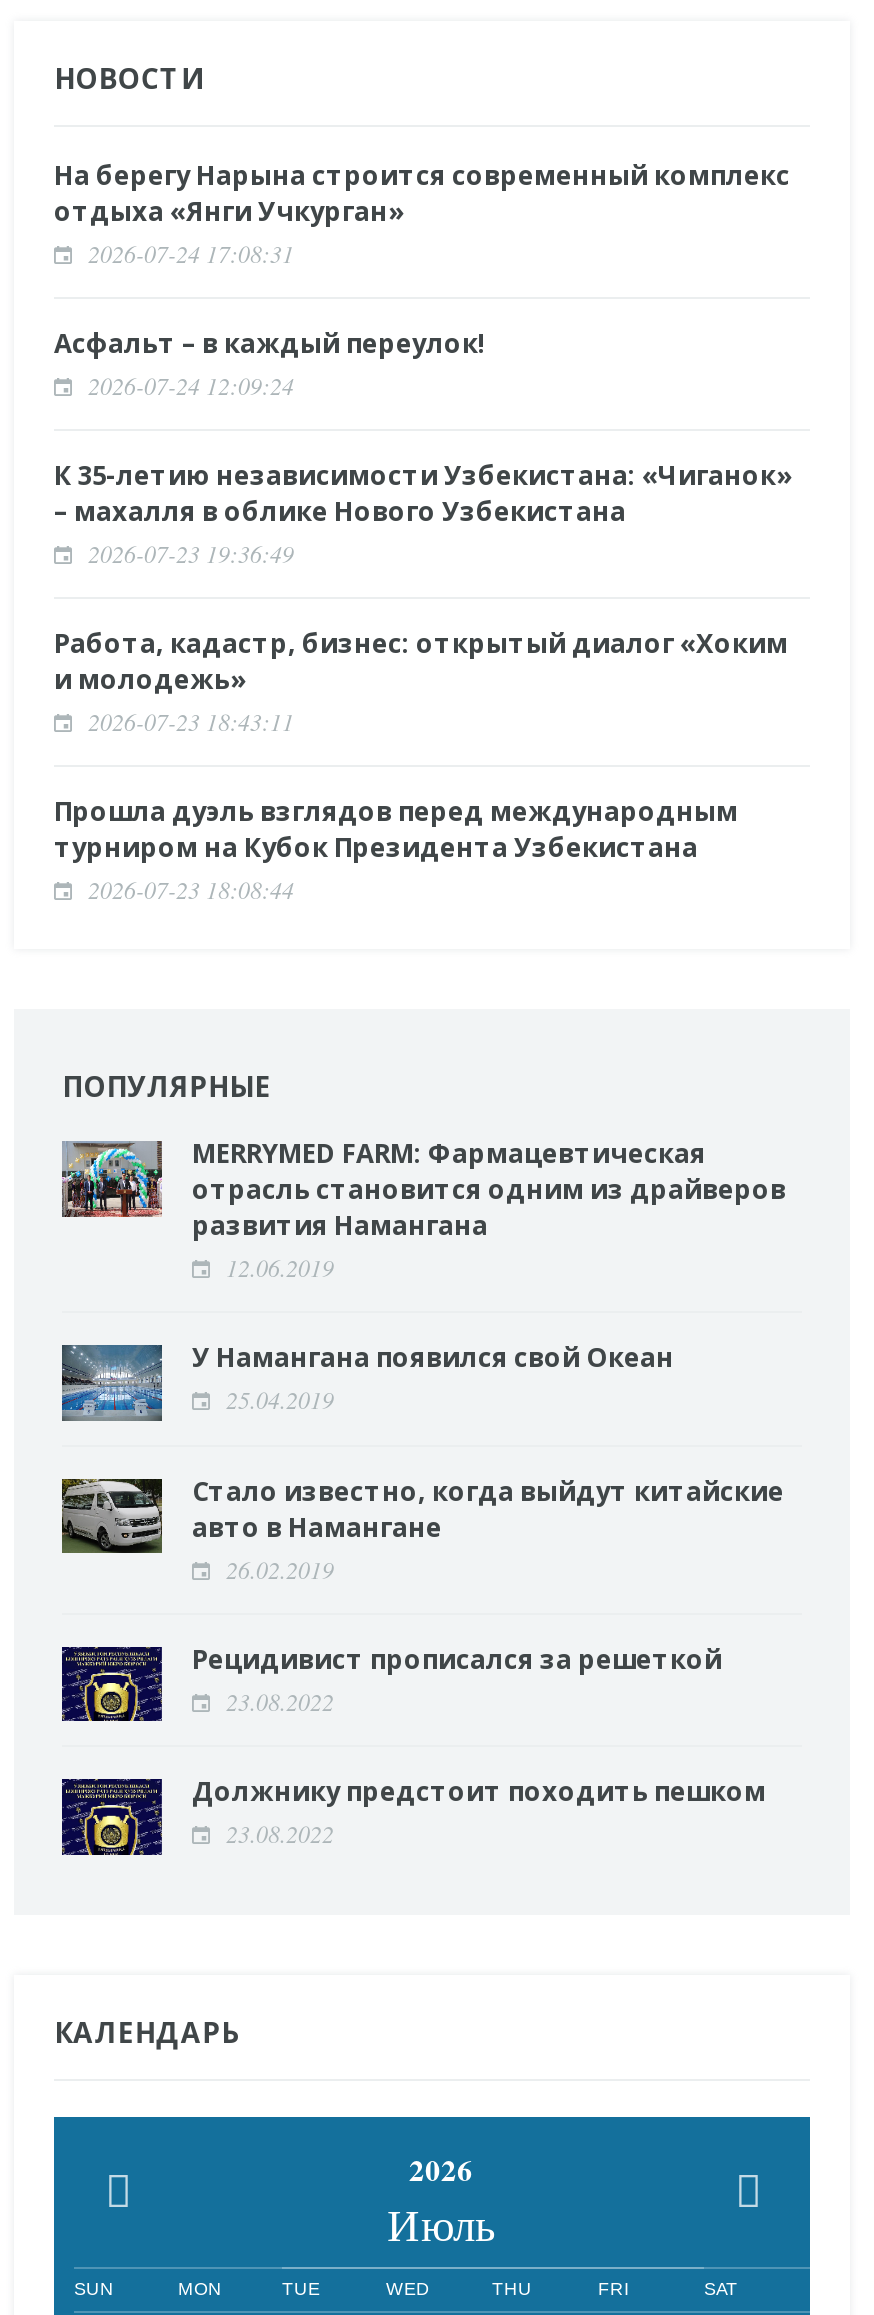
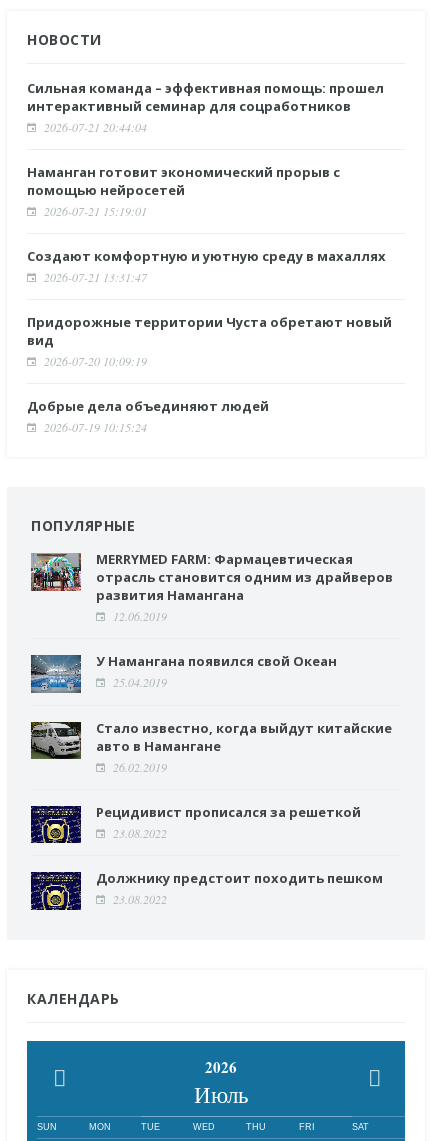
[54,157,790,269] На берегу Нарына строится современный комплекс | отдыха «Янги Учкурган» | 2026-07-24 17:08:31 -> [27,79,384,135] Сильная команда – эффективная помощь: прошел | интерактивный семинар для соцработников | 2026-07-21 20:44:04
[54,325,486,401] Асфальт – в каждый переулок! | 2026-07-24 12:09:24 -> [27,163,340,219] Наманган готовит экономический прорыв с | помощью нейросетей | 2026-07-21 15:19:01
[54,457,792,569] К 35-летию независимости Узбекистана: «Чиганок» | – махалля в облике Нового Узбекистана | 2026-07-23 19:36:49 -> [27,247,386,285] Создают комфортную и уютную среду в махаллях | 2026-07-21 13:31:47
[54,625,788,737] Работа, кадастр, бизнес: открытый диалог «Хоким | и молодежь» | 2026-07-23 18:43:11 -> [27,313,392,369] Придорожные территории Чуста обретают новый | вид | 2026-07-20 10:09:19
[54,793,738,905] Прошла дуэль взглядов перед международным | турниром на Кубок Президента Узбекистана | 2026-07-23 18:08:44 -> [27,397,269,435] Добрые дела объединяют людей | 2026-07-19 10:15:24

